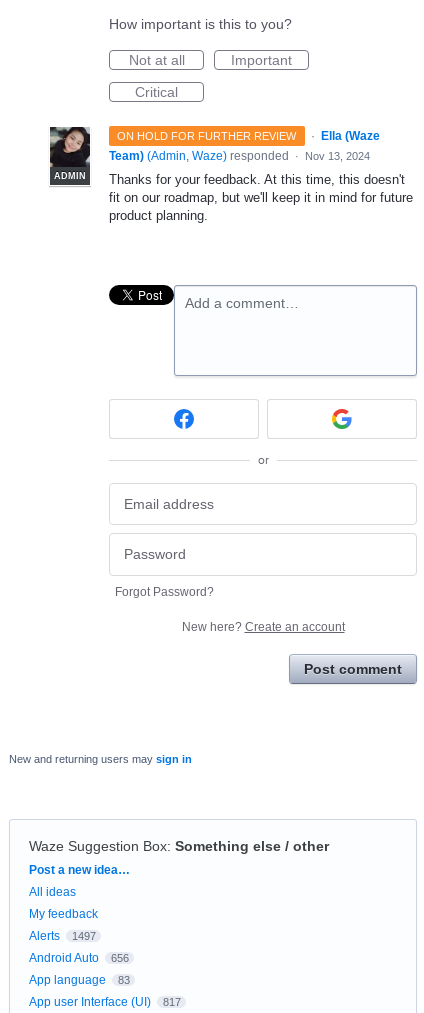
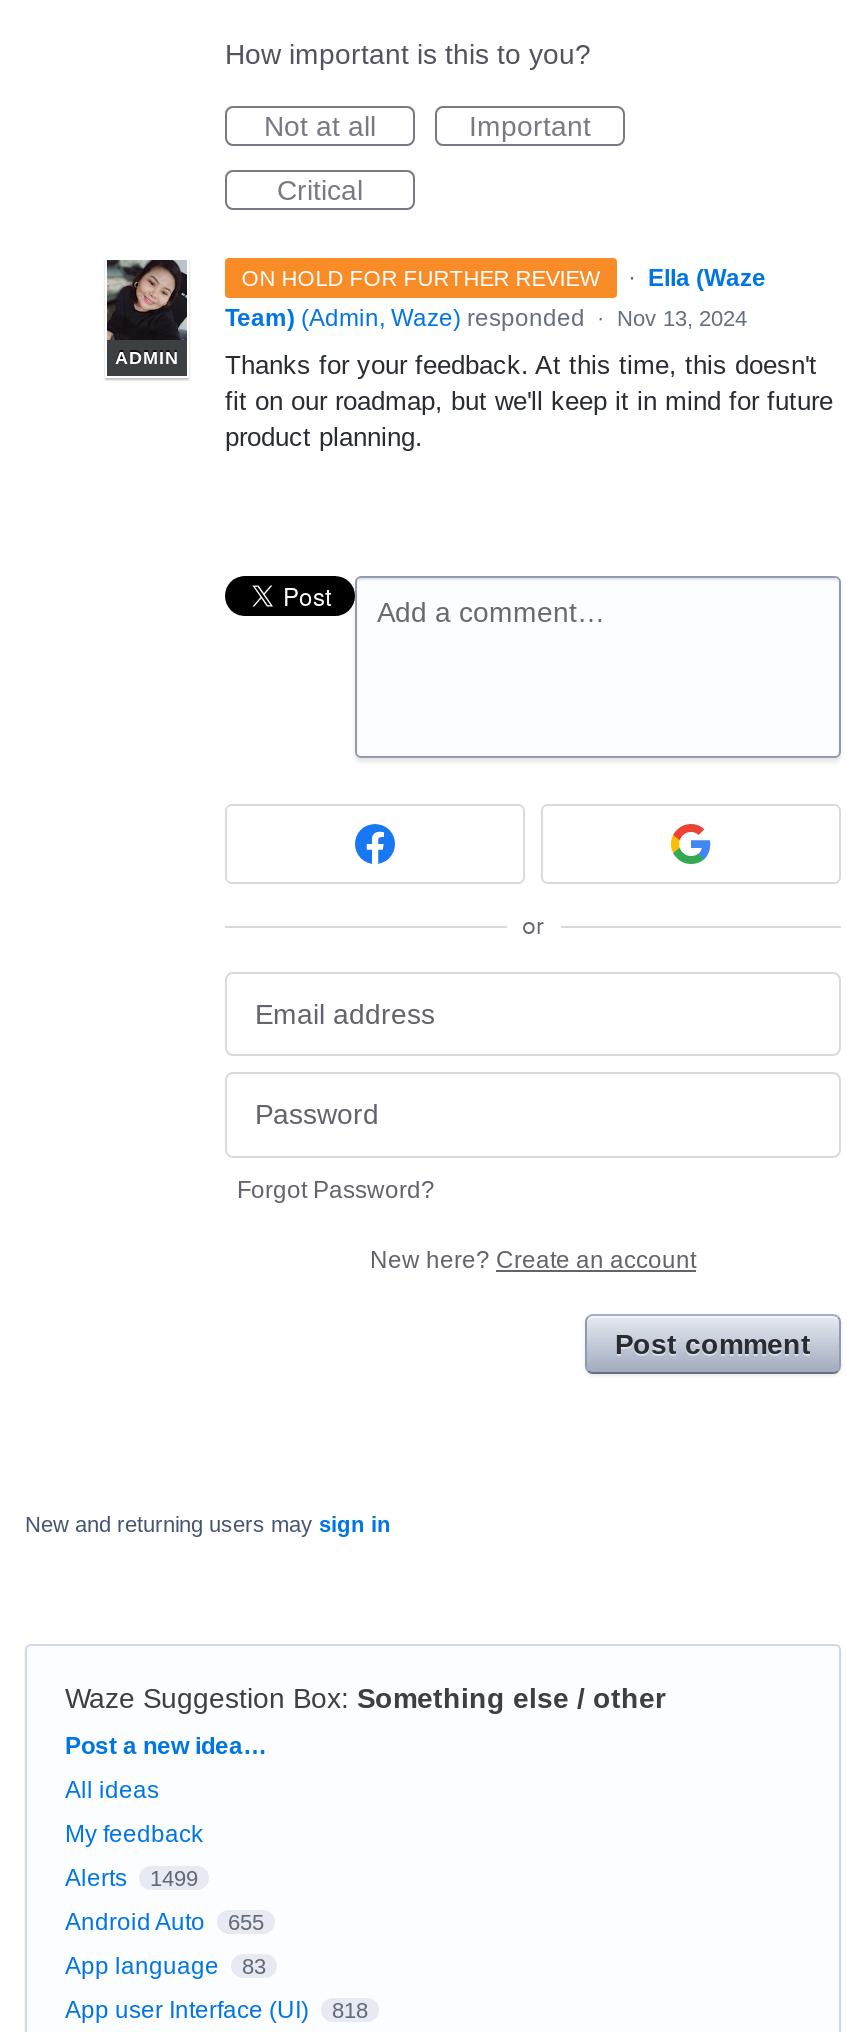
[29,929,95,943] Alerts 1497 -> [65,1863,198,1891] Alerts 1499
[29,951,128,965] Android Auto 656 -> [65,1907,264,1935] Android Auto 655
[29,995,180,1009] App user Interface (UI) 817 -> [65,1995,368,2023] App user Interface (UI) 818

